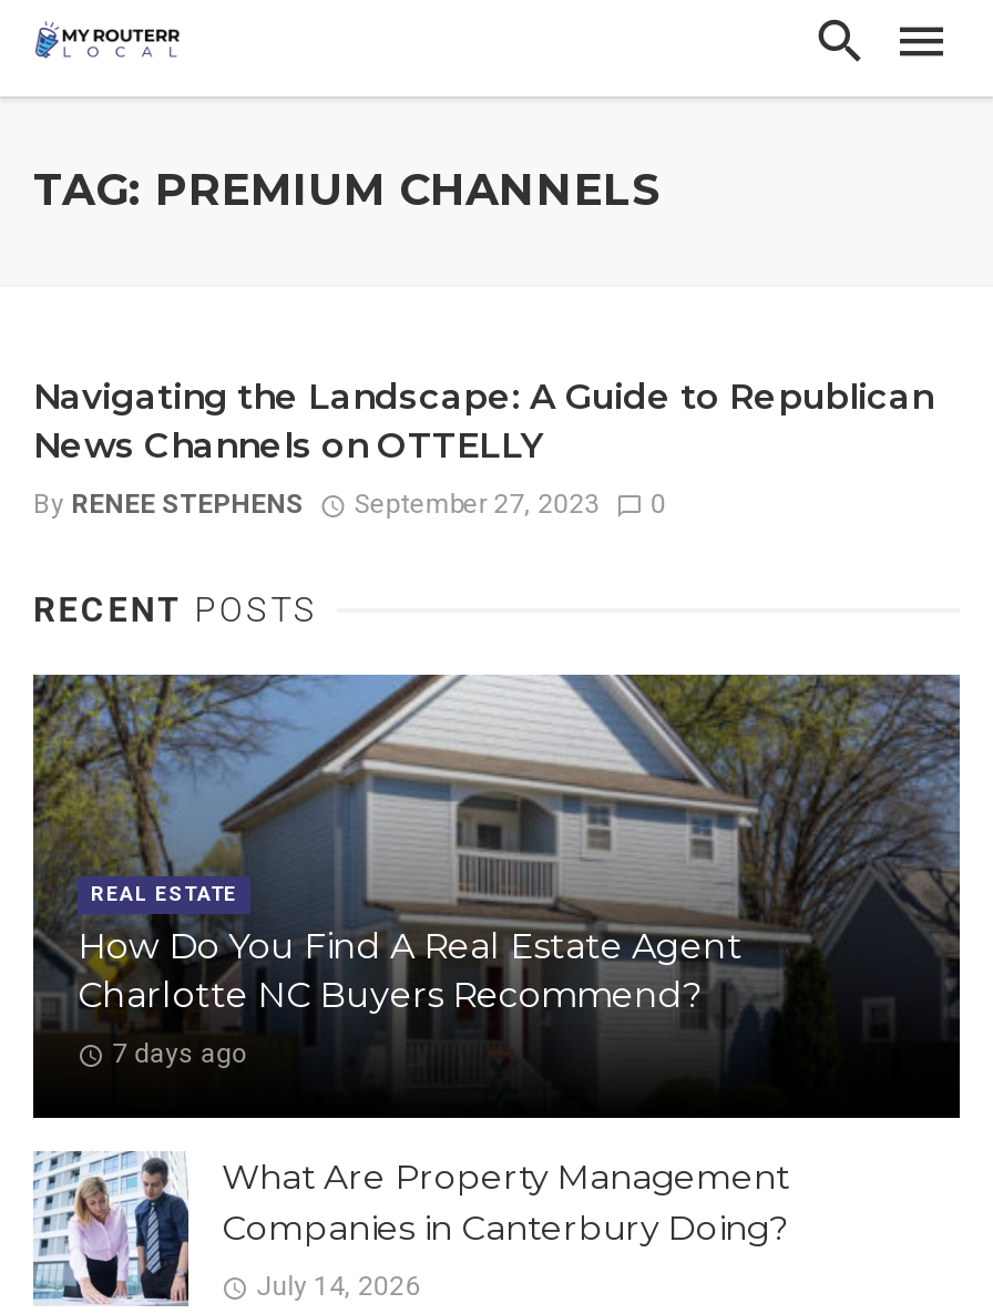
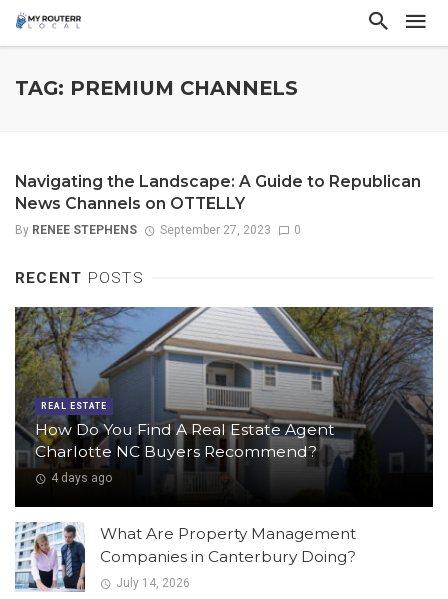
[112,1039,247,1070] 7 days ago -> [51,471,112,485] 4 days ago

